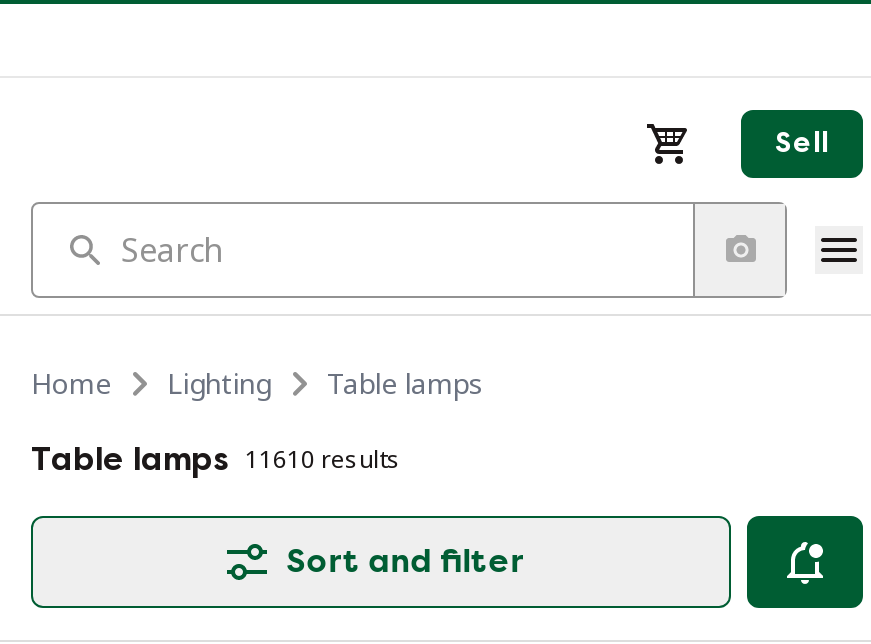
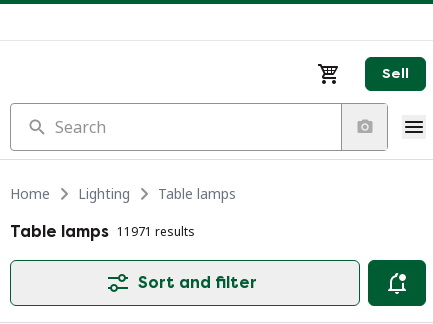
[31,440,401,478] Table lamps 11610 results -> [10,222,195,241] Table lamps 11971 results

